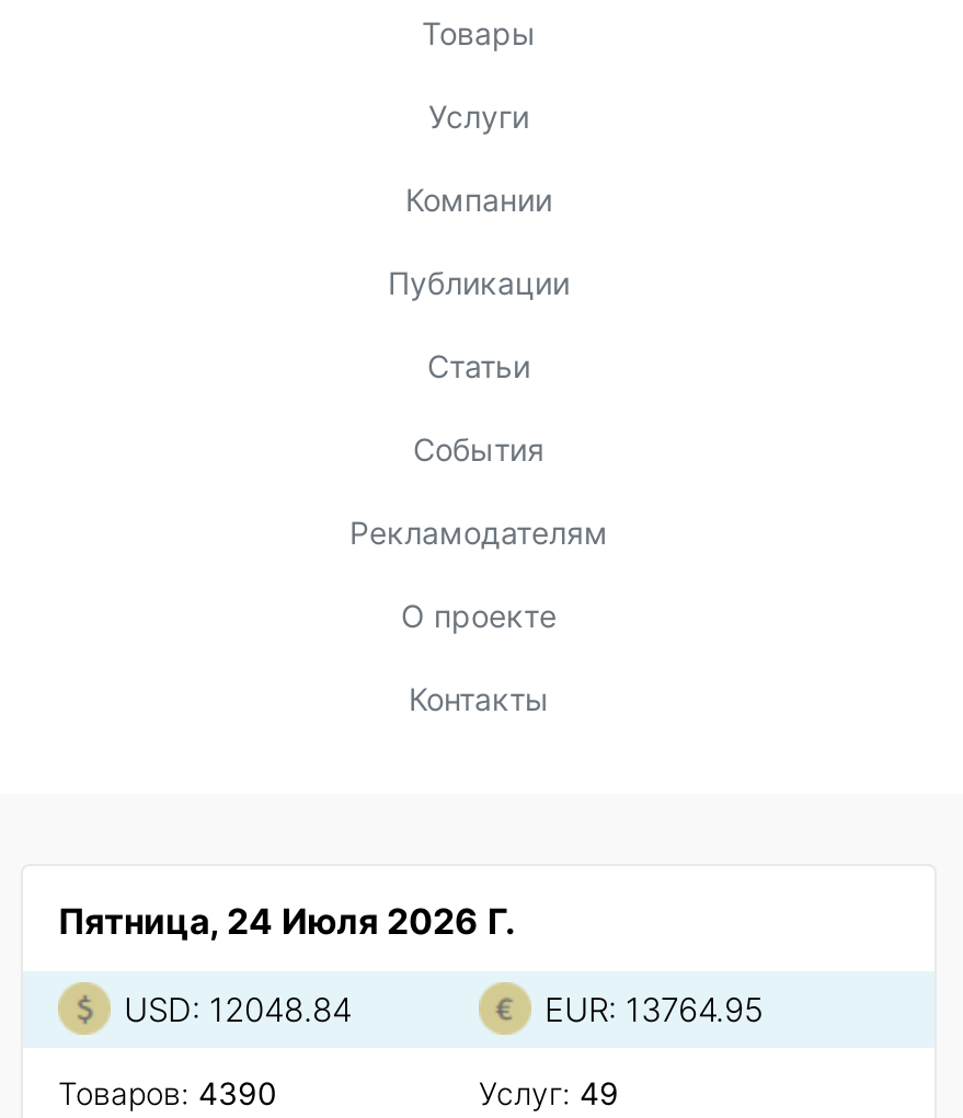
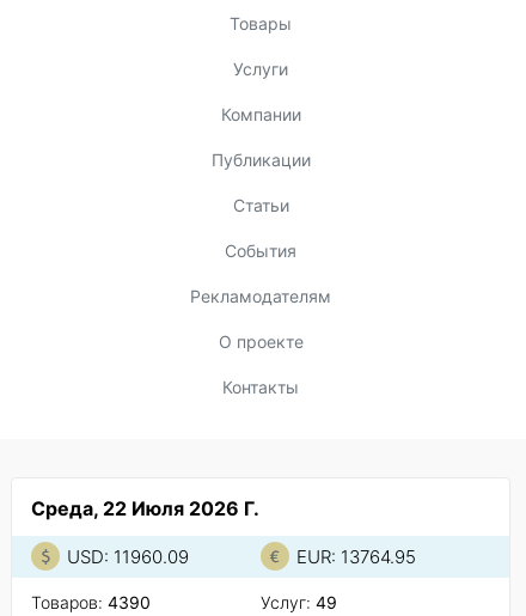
[58,899,516,943] Пятница, 24 Июля 2026 Г. -> [31,497,259,521] Среда, 22 Июля 2026 Г.
[124,989,352,1031] USD: 12048.84 -> [67,546,189,568] USD: 11960.09

